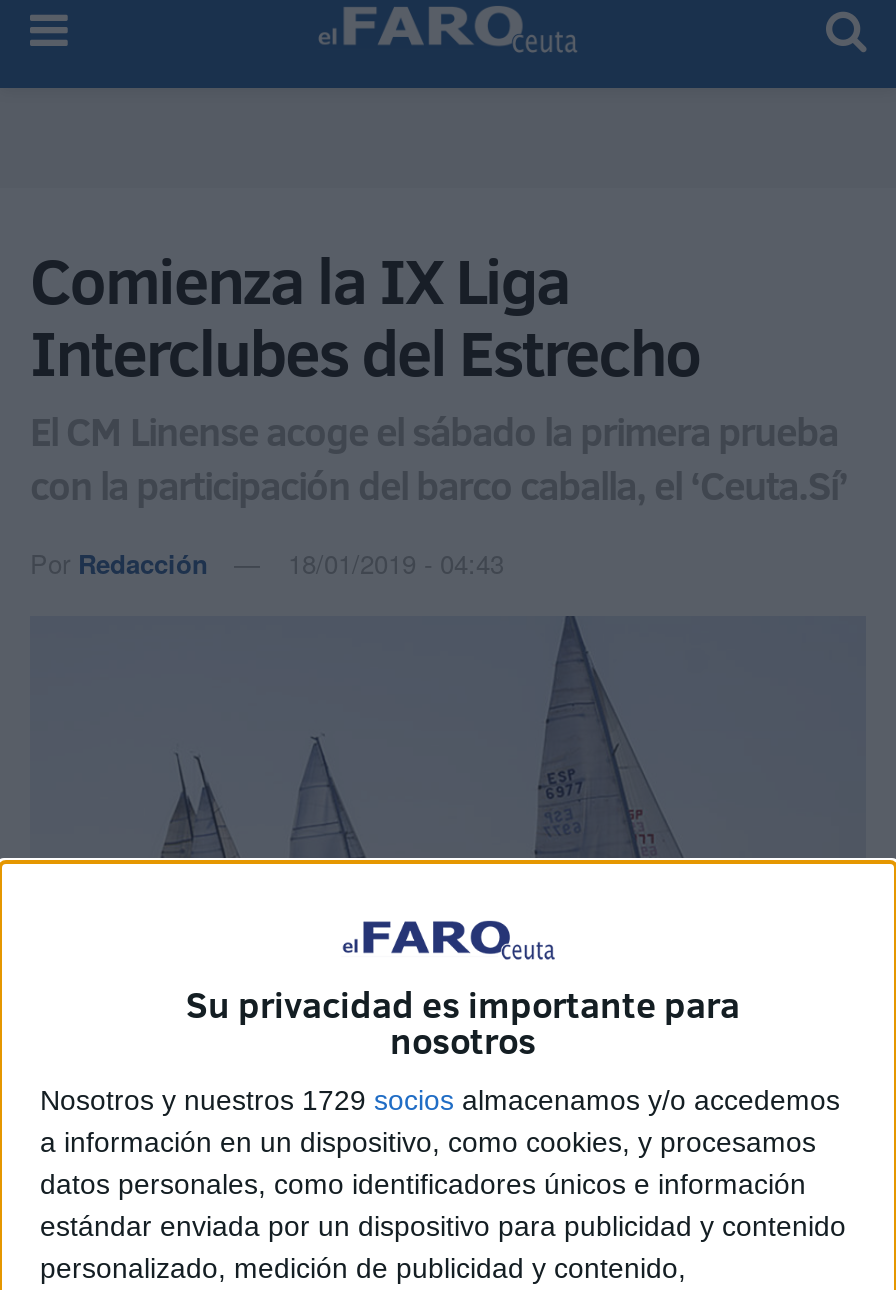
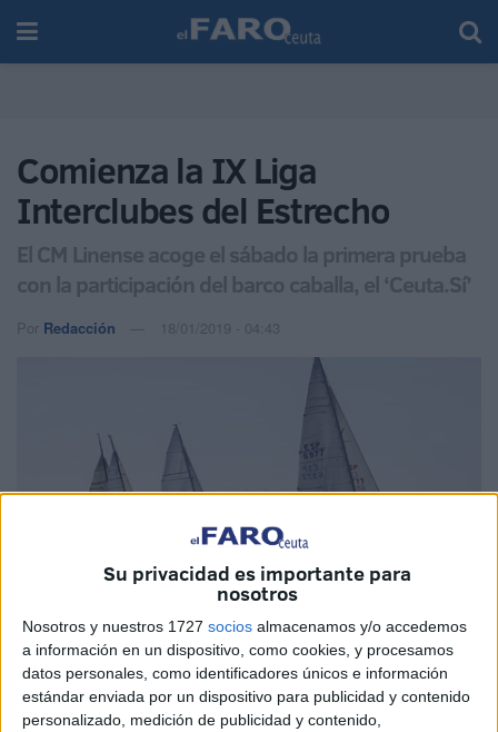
[40,1084,840,1116] Nosotros y nuestros 1729 socios almacenamos y/o accedemos -> [22,618,467,635] Nosotros y nuestros 1727 socios almacenamos y/o accedemos

